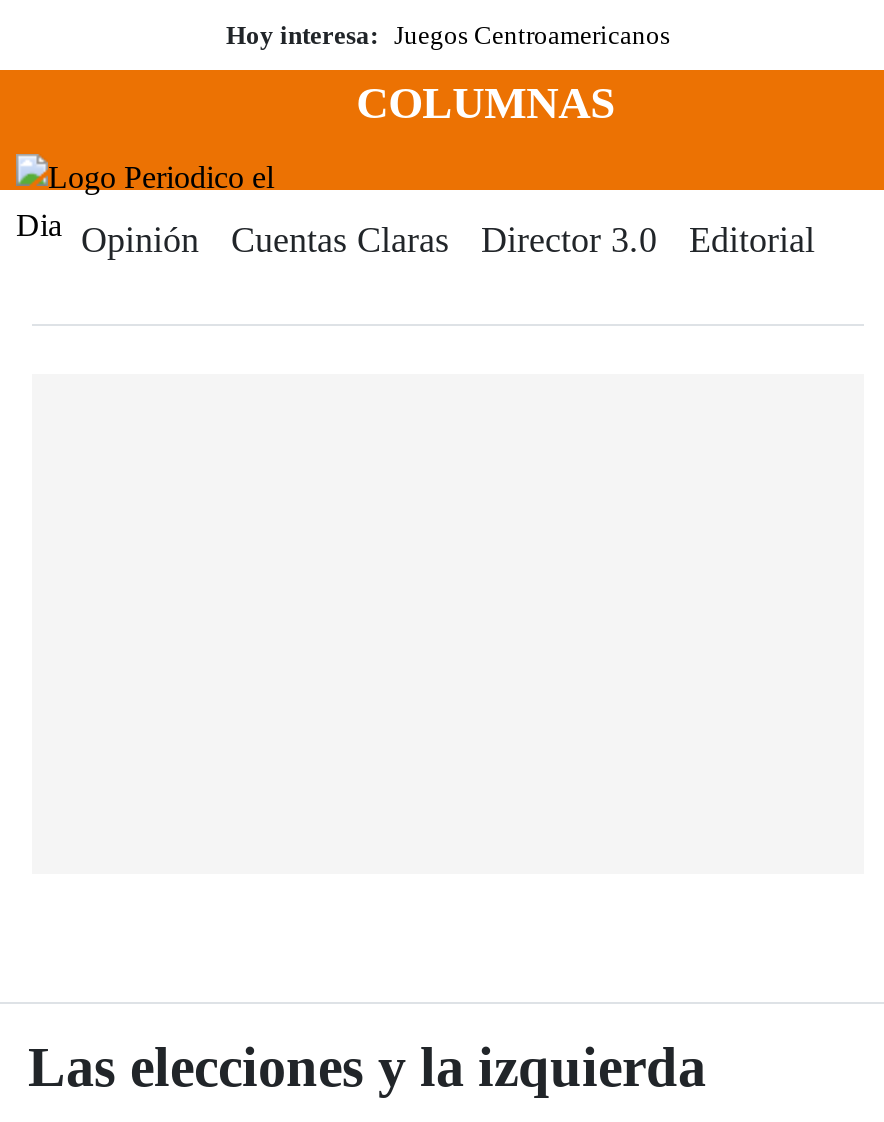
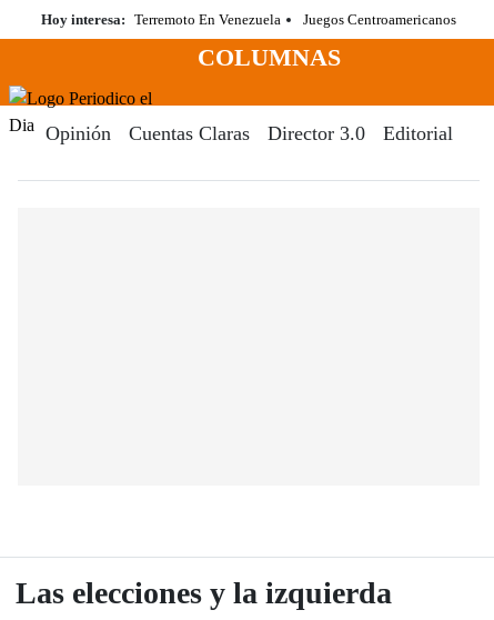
[226,20,670,50] Hoy interesa: Juegos Centroamericanos -> [41,11,456,28] Hoy interesa: Terremoto En Venezuela | Juegos Centroamericanos

